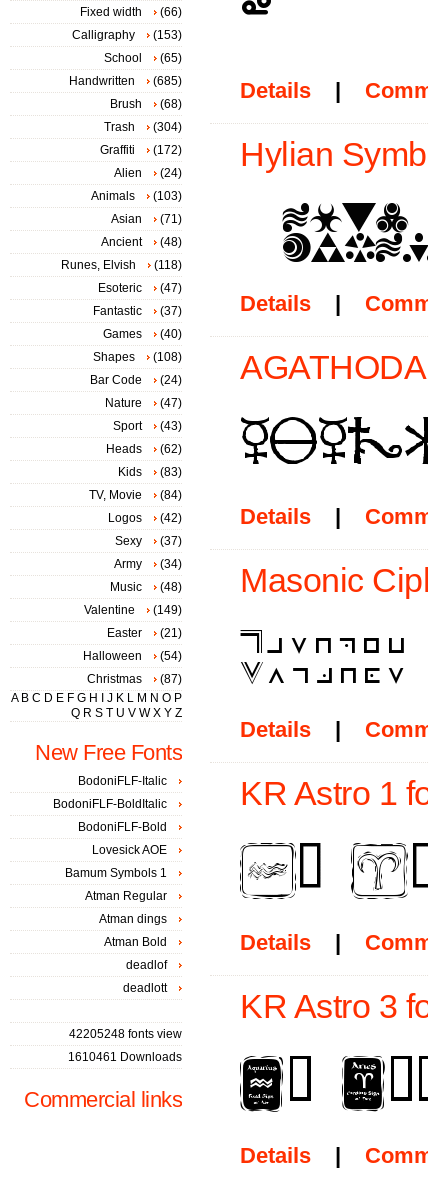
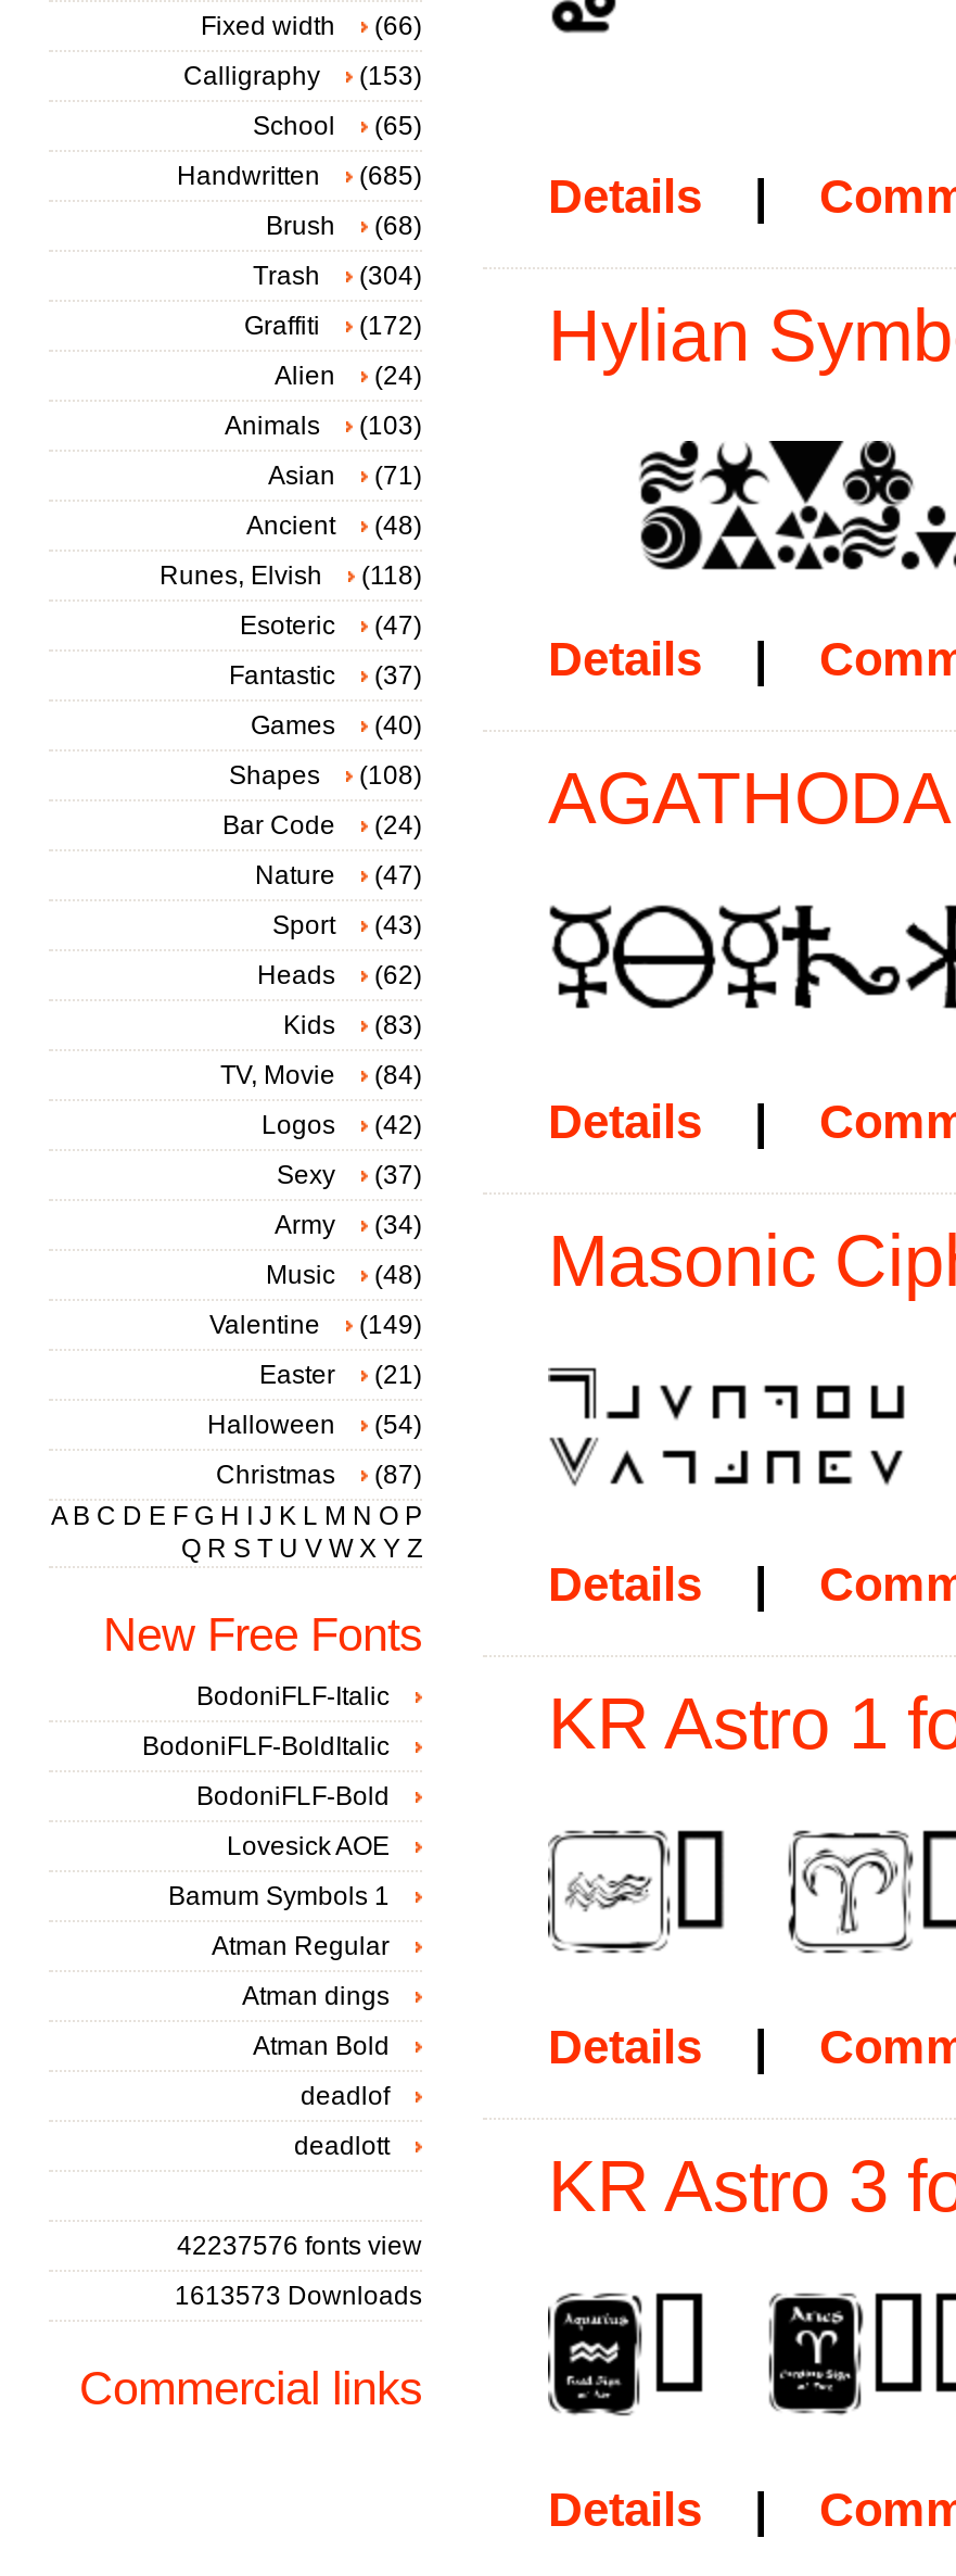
[69,1027,182,1041] 42205248 fonts view -> [177,2231,422,2261] 42237576 fonts view
[68,1050,182,1064] 1610461 Downloads -> [175,2281,422,2311] 1613573 Downloads

